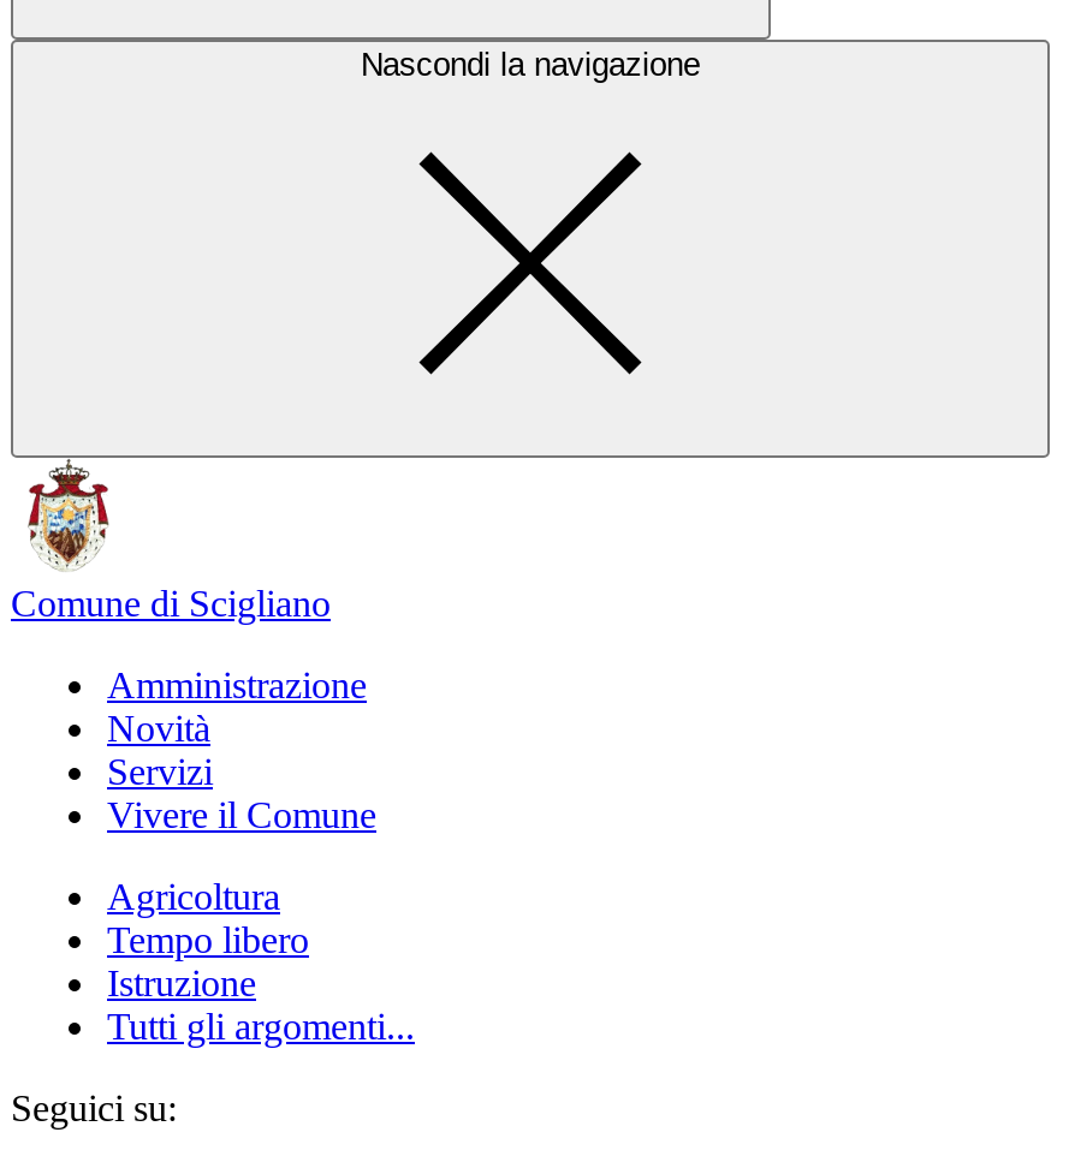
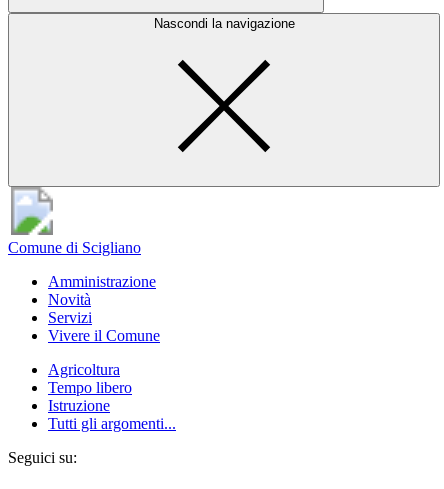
[18,458,119,573] [image] -> [10,186,54,236] [image]

